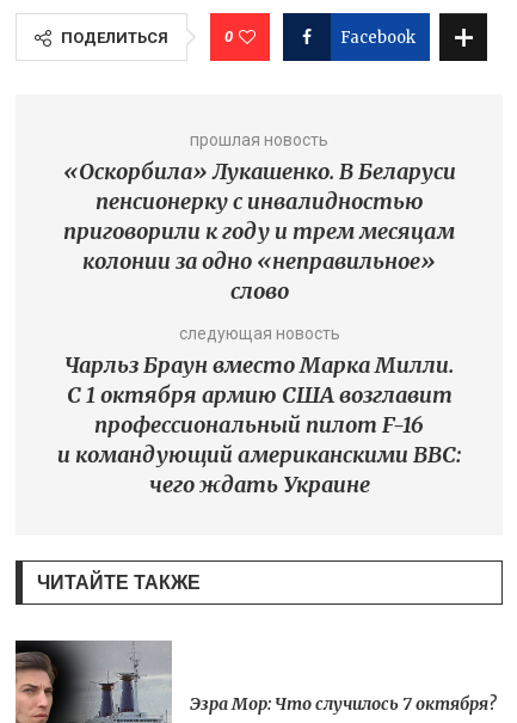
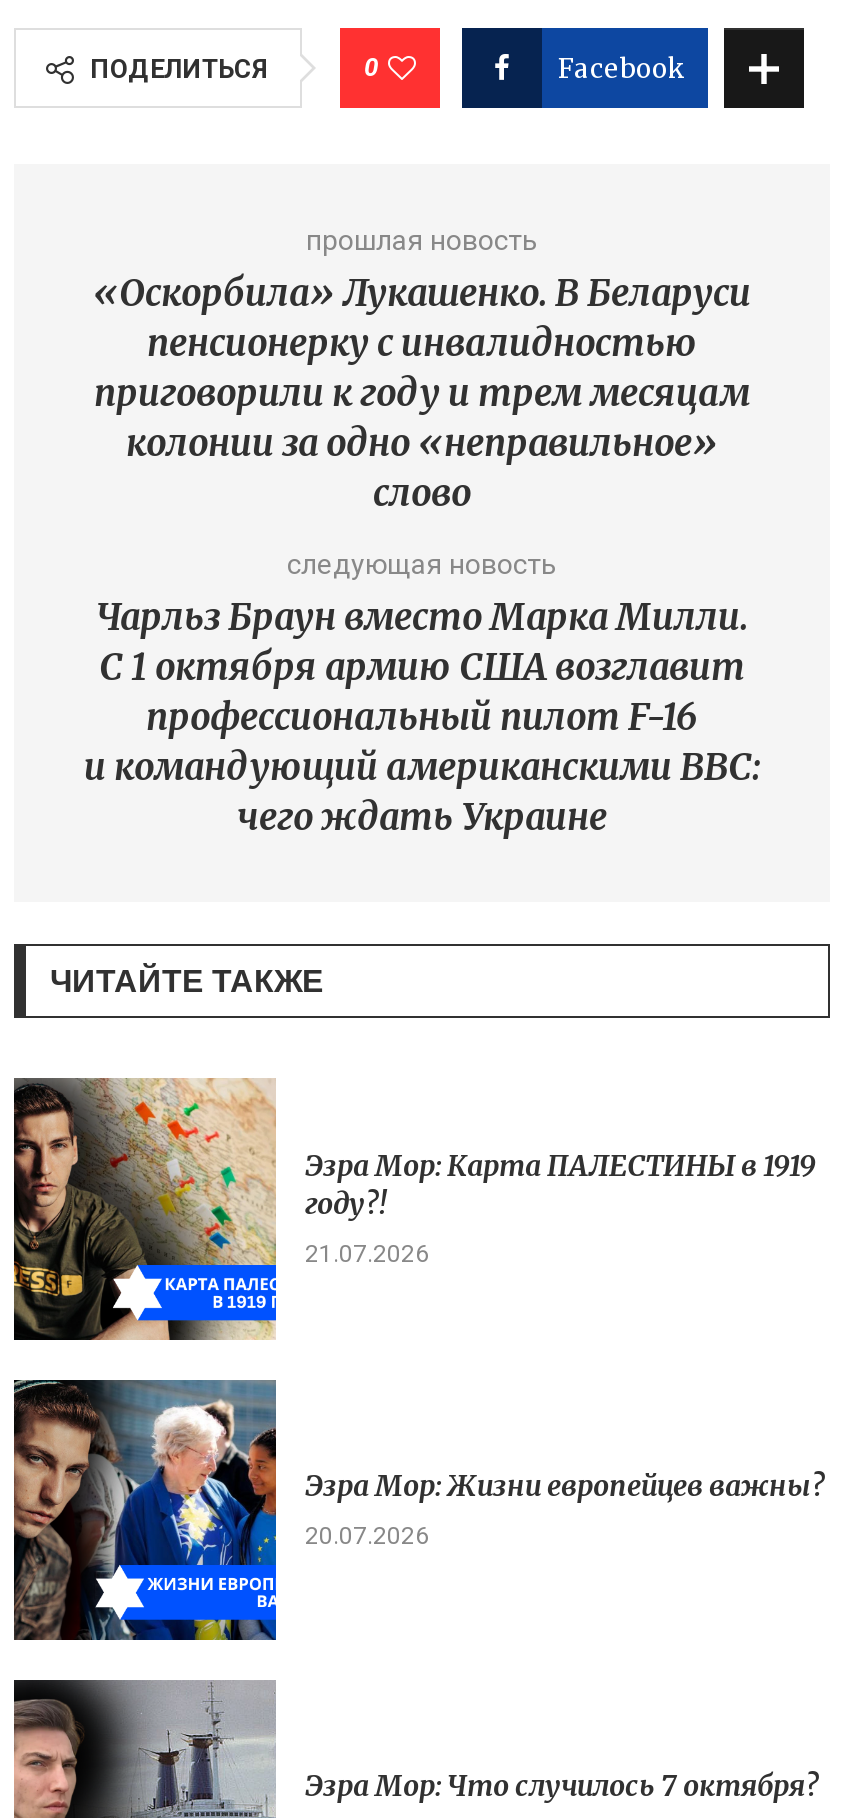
none -> [12,1078,815,1342] [image] | Эзра Мор: Карта ПАЛЕСТИНЫ в 1919 | году?! | 21.07.2026
none -> [12,1378,825,1642] [image] | Эзра Мор: Жизни европейцев важны? | 20.07.2026

